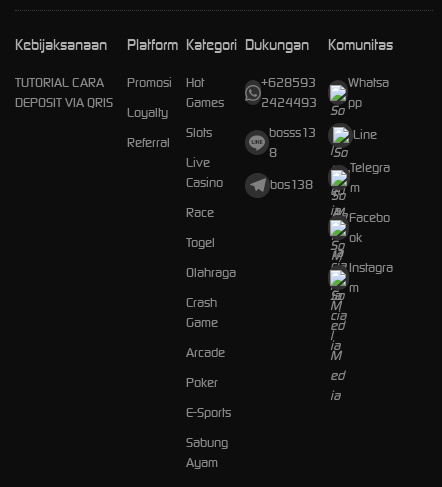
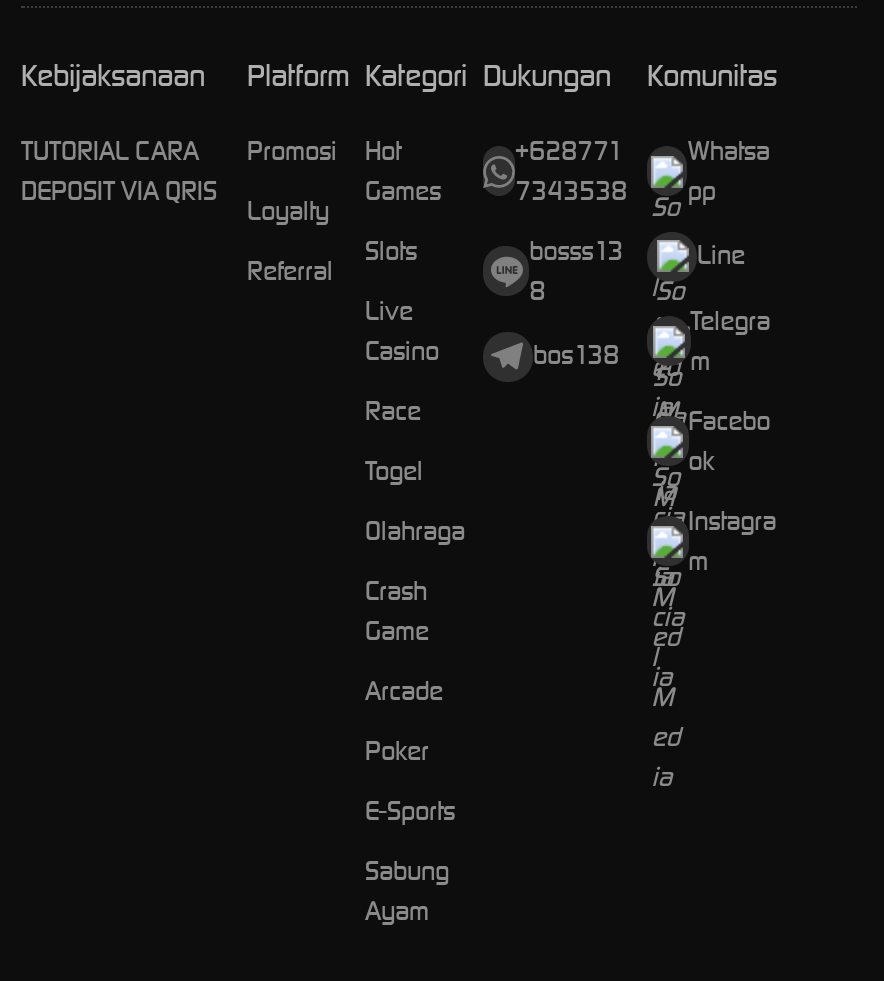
[261,74,389,91] +628593 Whatsa -> [515,133,770,167] +628771 Whatsa
[261,94,362,111] 2424493 pp -> [515,173,716,207] 7343538 pp

